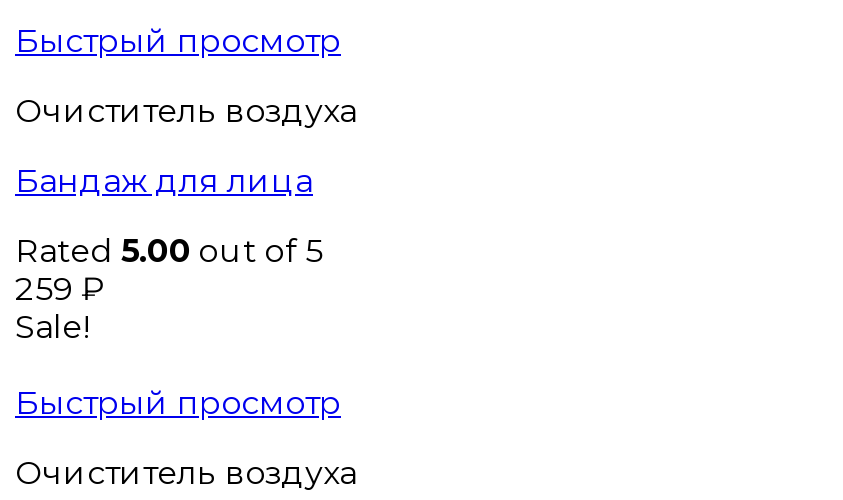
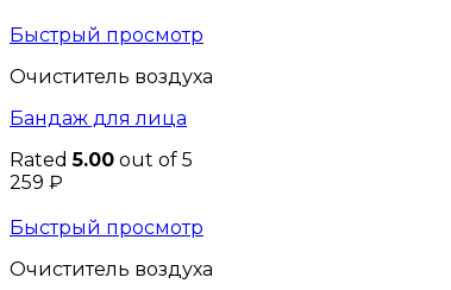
[15,307,89,345] Sale! -> none

